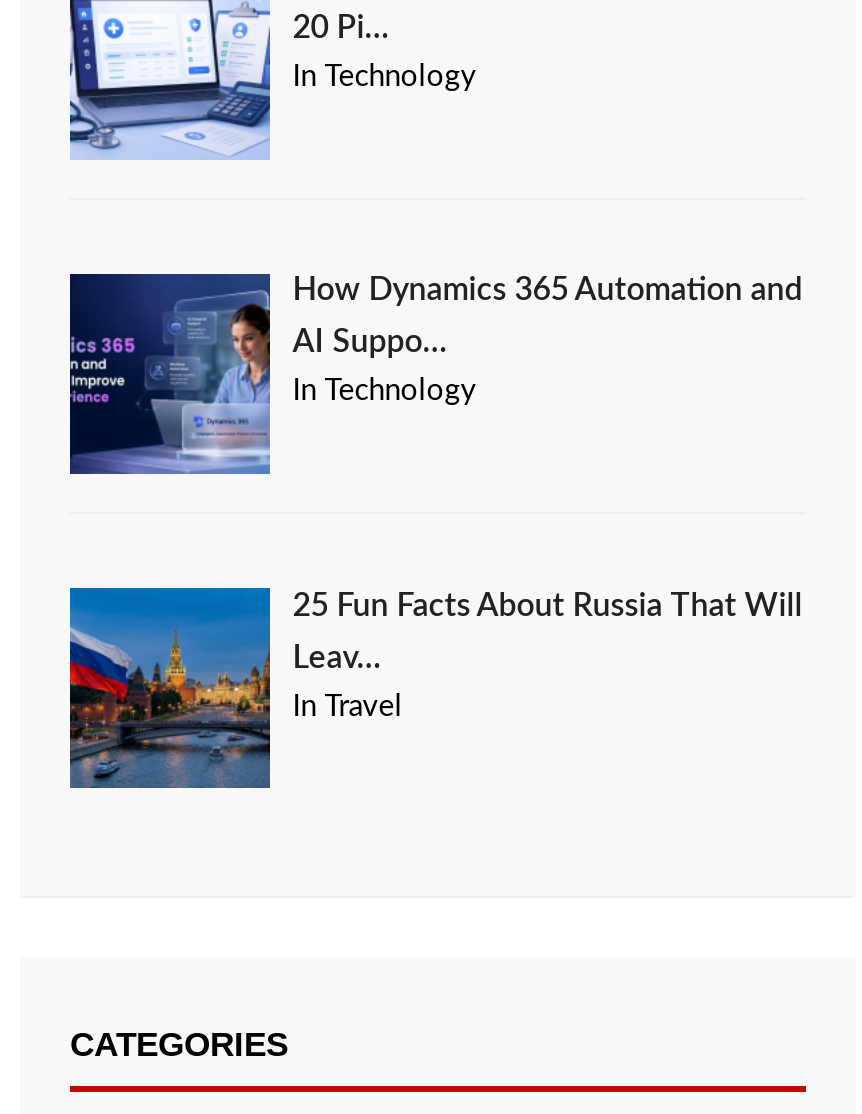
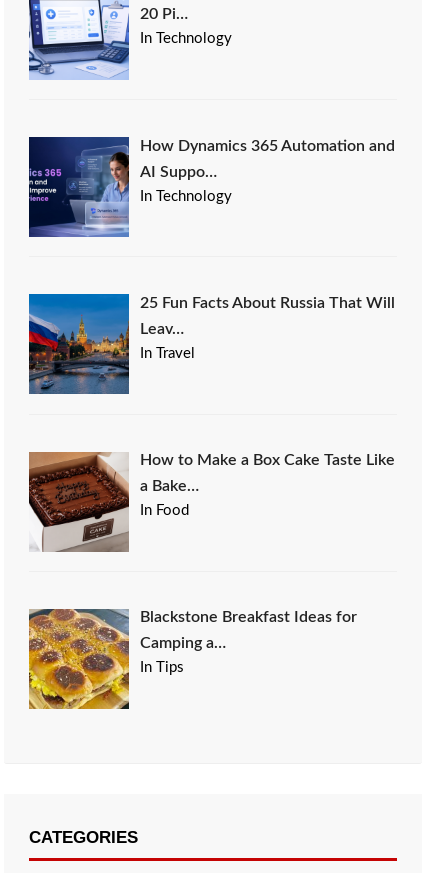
none -> [28,451,395,553] [image] | How to Make a Box Cake Taste Like | a Bake… | In Food
none -> [28,608,357,710] [image] | Blackstone Breakfast Ideas for | Camping a… | In Tips

